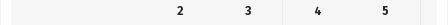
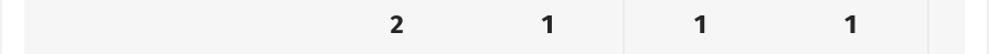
[245,4,251,18] 3 -> [542,9,555,40] 1
[314,4,322,18] 4 -> [695,9,708,40] 1
[382,4,389,18] 5 -> [845,9,858,40] 1

